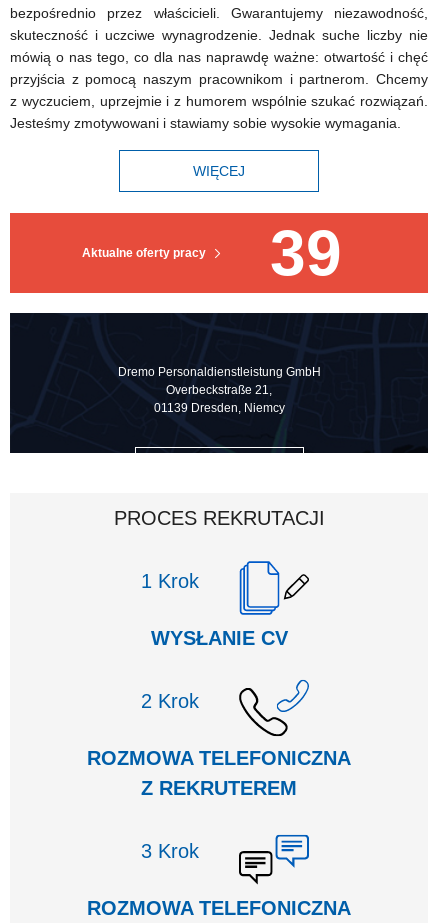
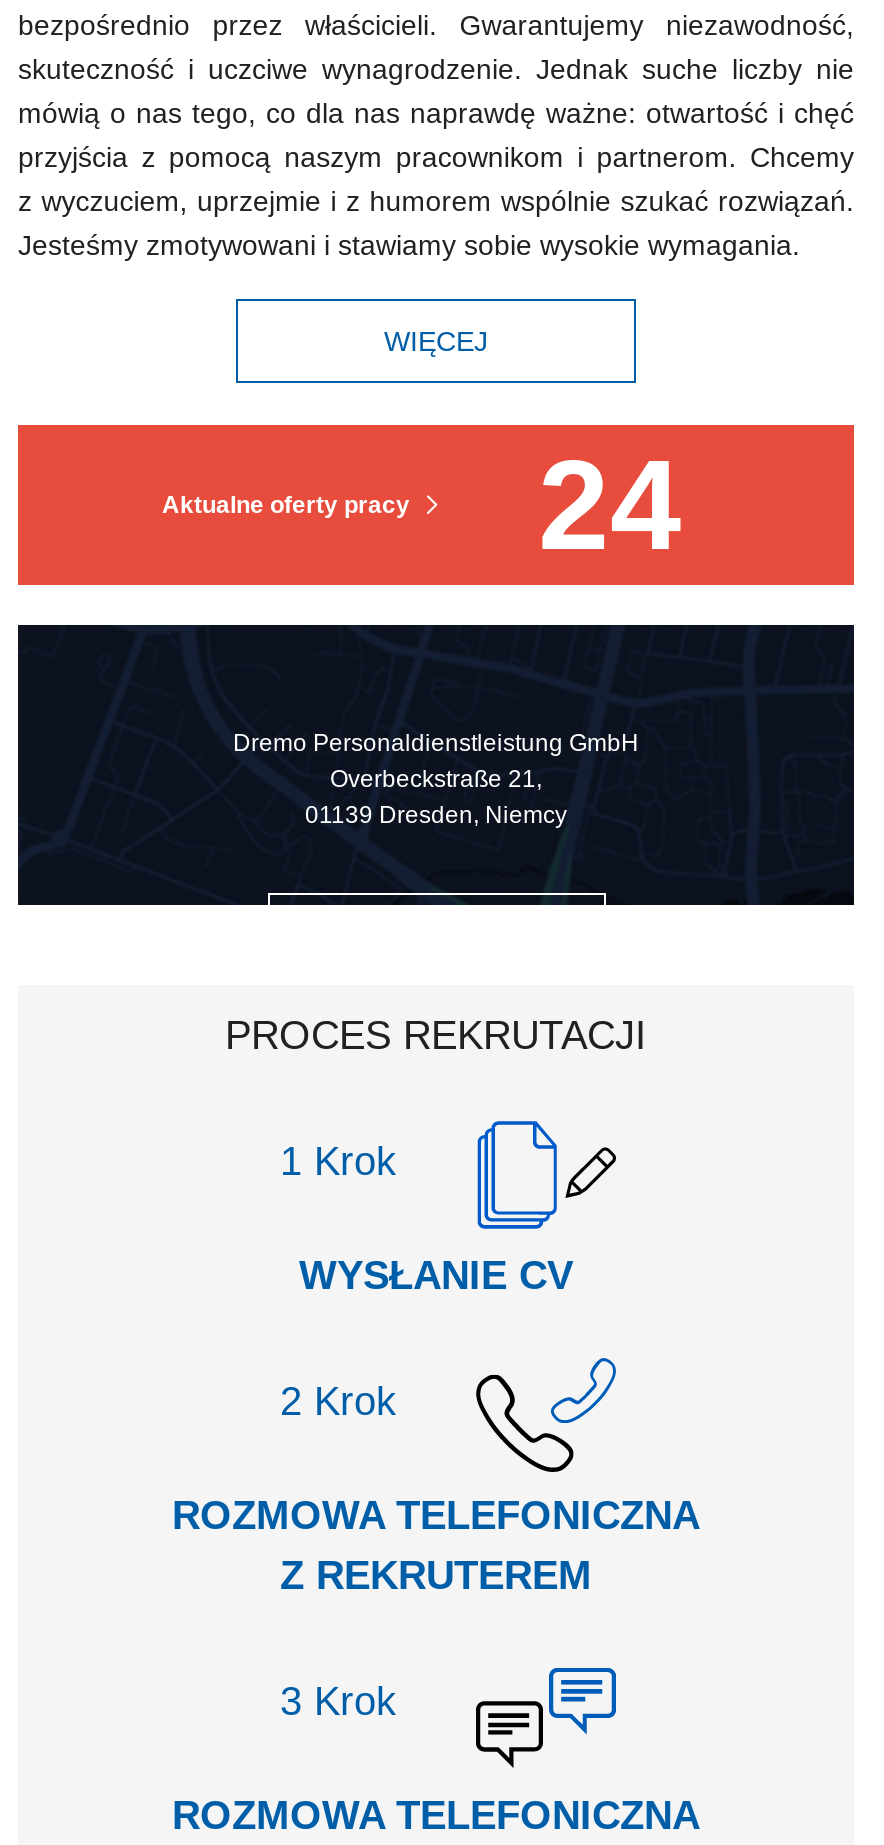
[270,217,342,289] 39 -> [538,433,682,577] 24

